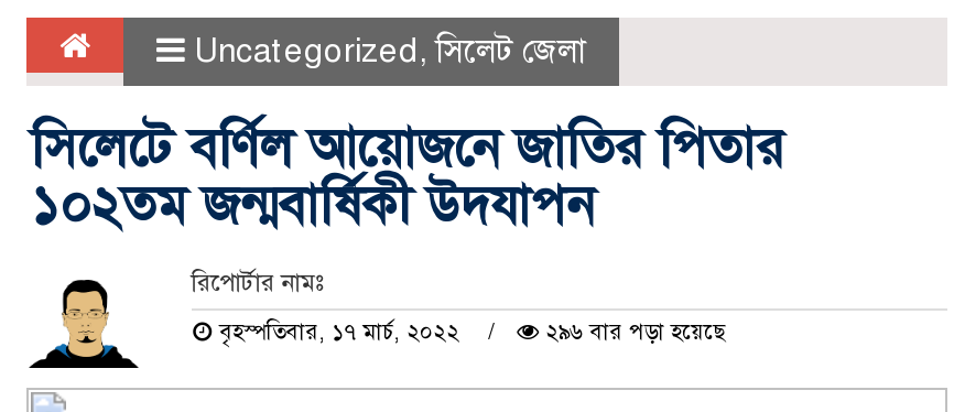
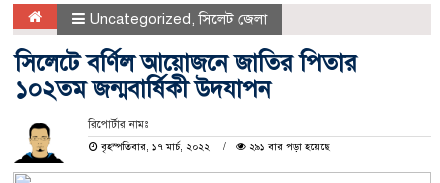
[539,317,726,345] ২৯৬ বার পড়া হয়েছে -> [246,140,330,153] ২৯১ বার পড়া হয়েছে

